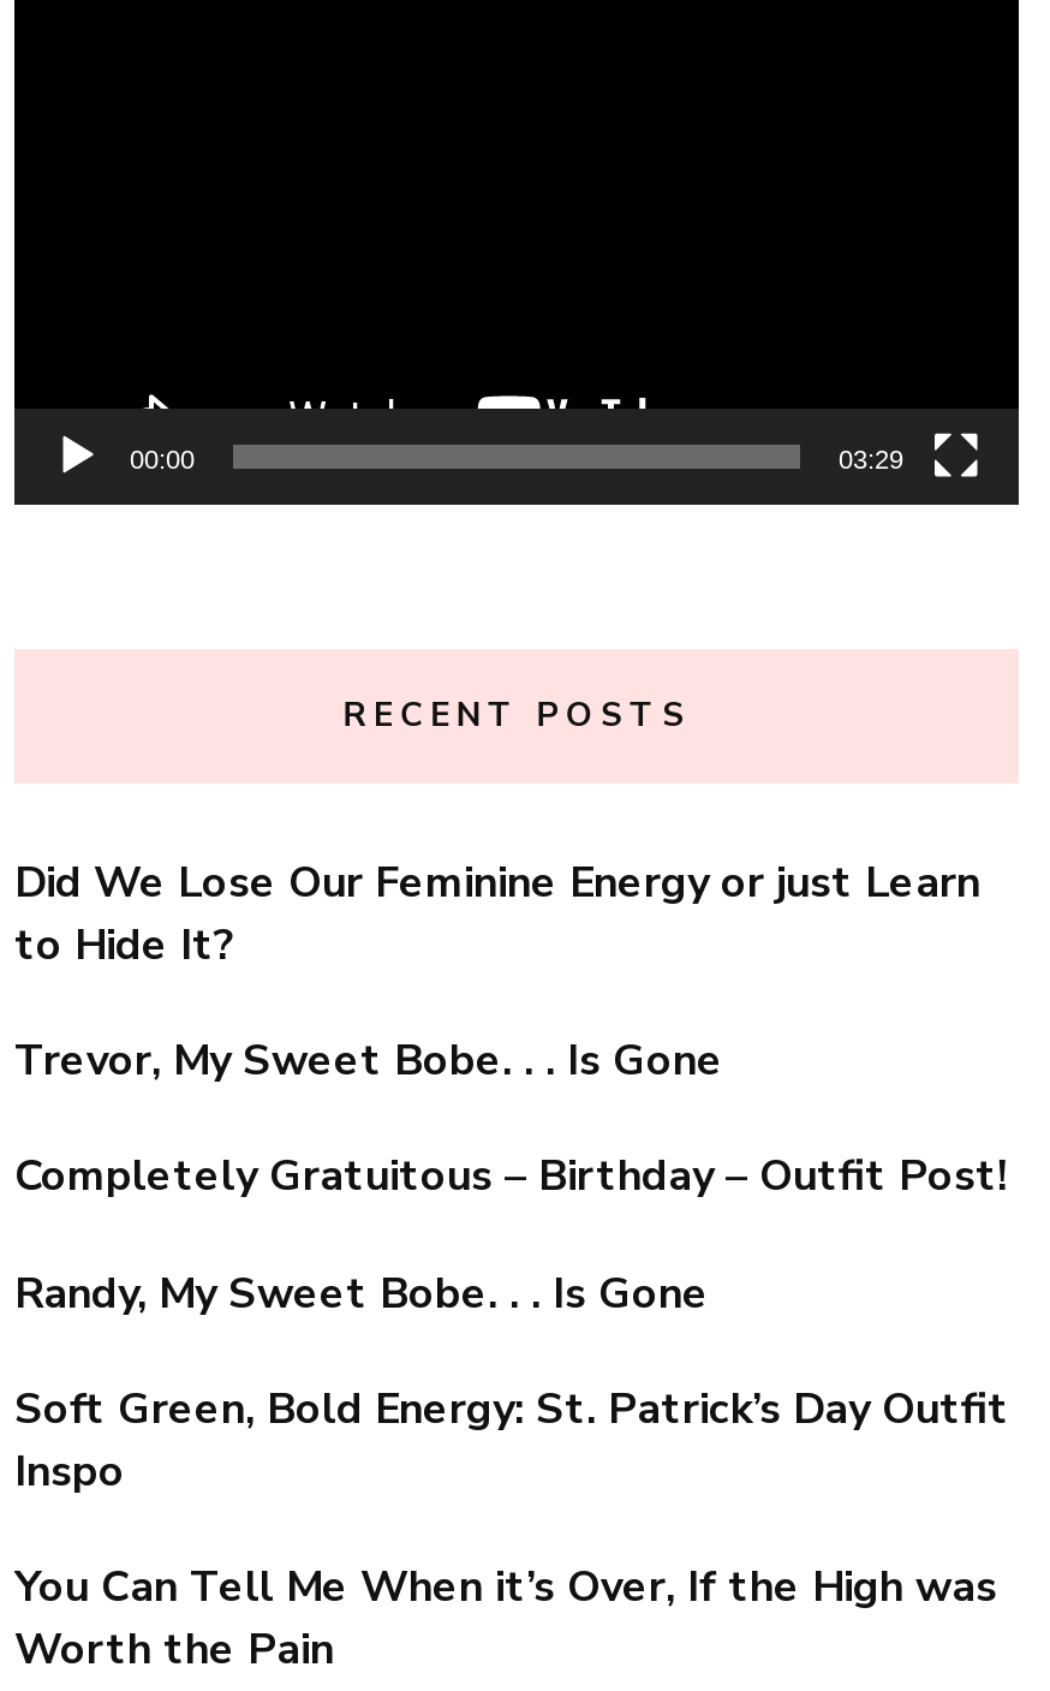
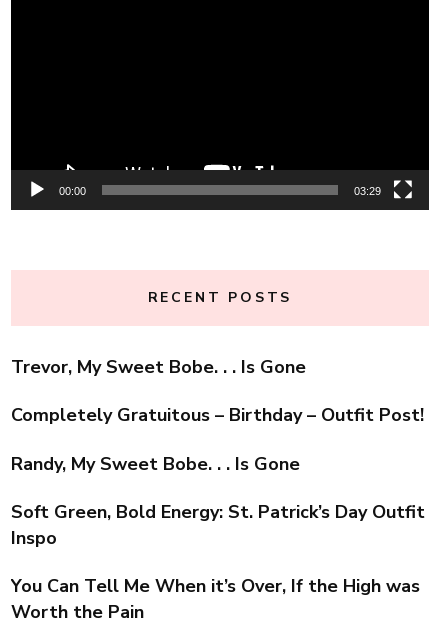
[14,854,980,974] Did We Lose Our Feminine Energy or just Learn | to Hide It? -> none

